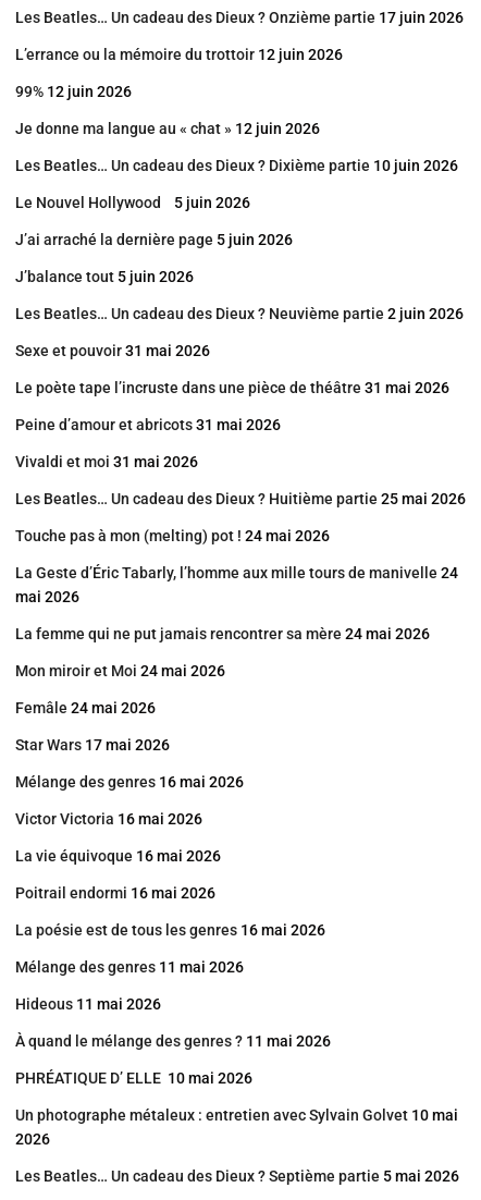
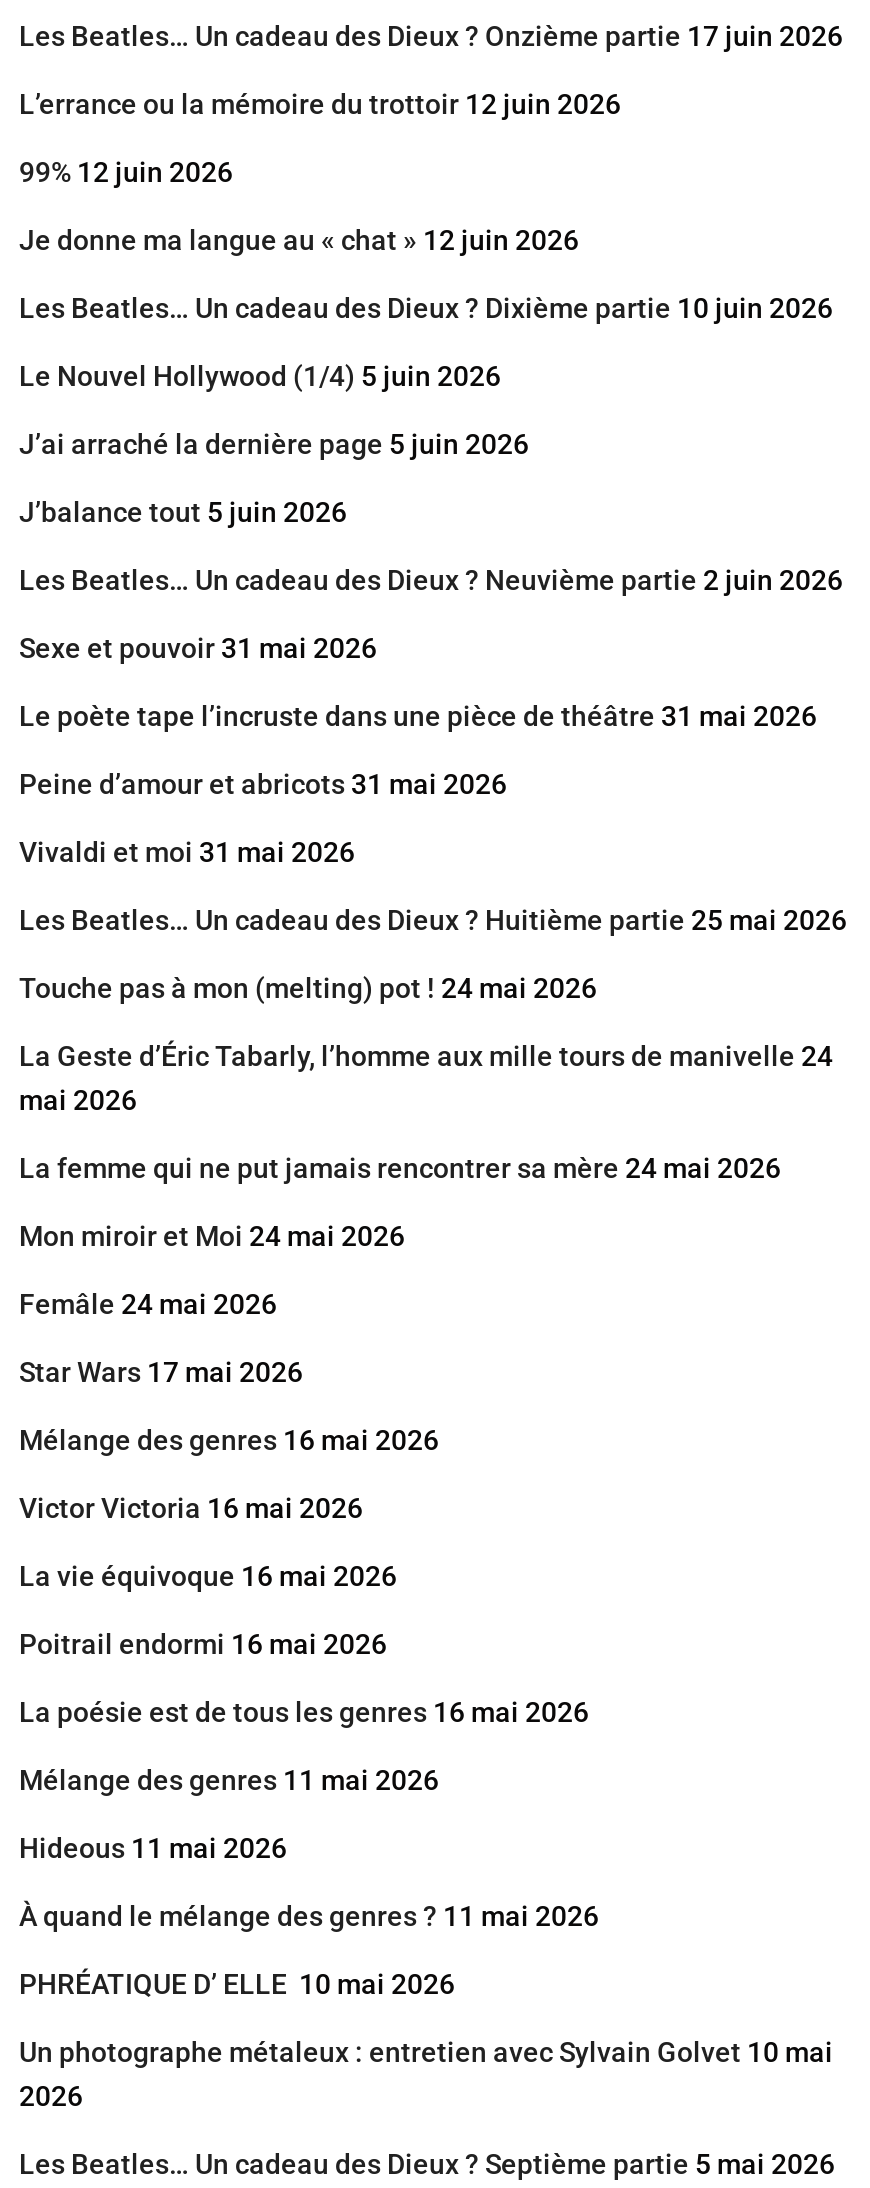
[15,194,250,212] Le Nouvel Hollywood 5 juin 2026 -> [19,359,501,391] Le Nouvel Hollywood (1/4) 5 juin 2026

